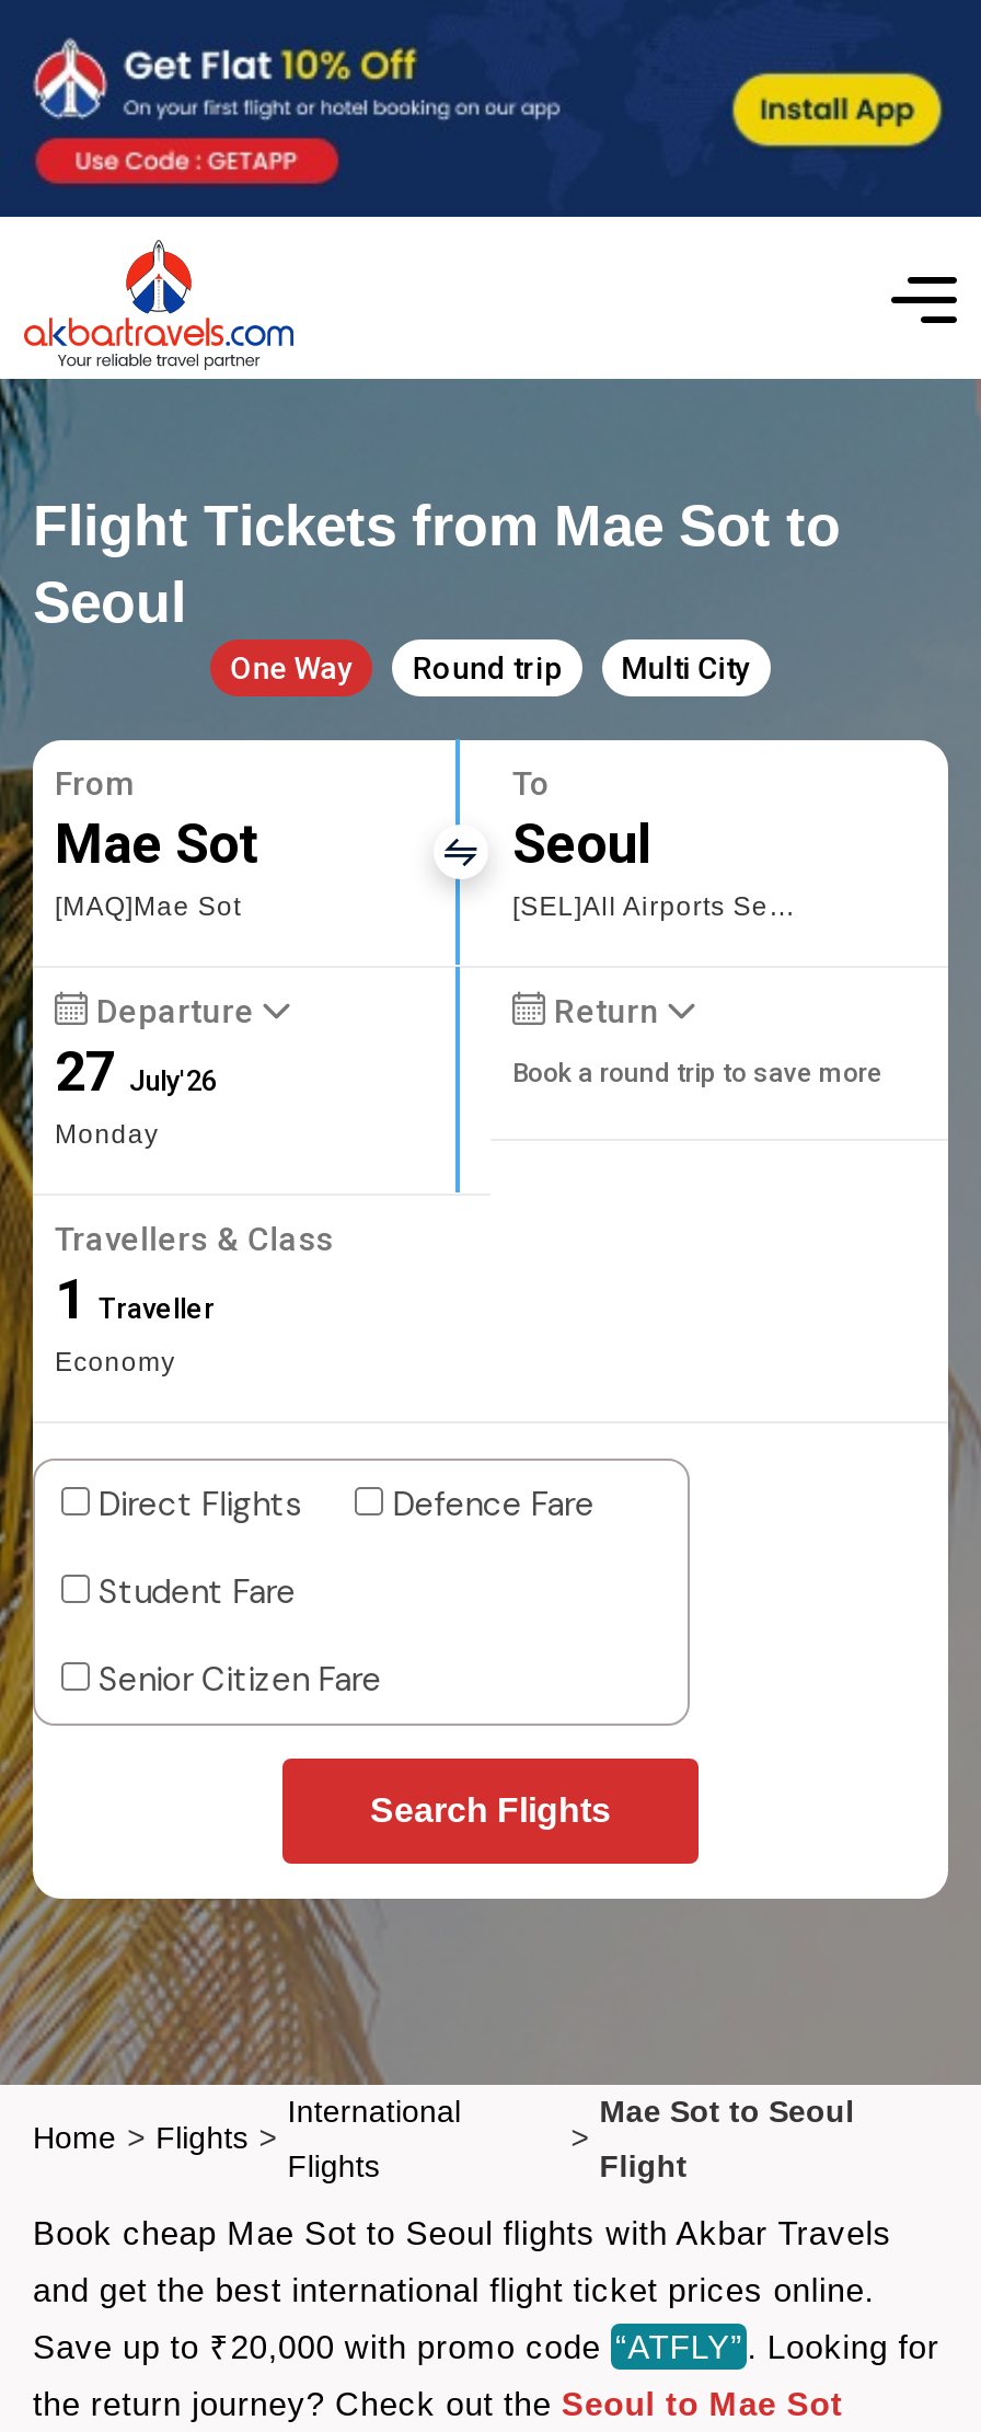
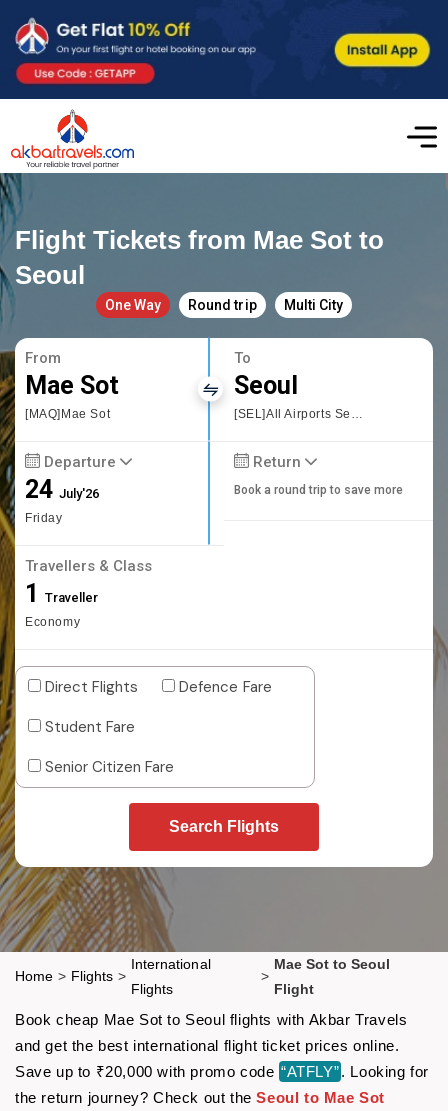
[55,1040,217,1150] 27 July'26 | Monday -> [25,475,99,525] 24 July'26 | Friday

